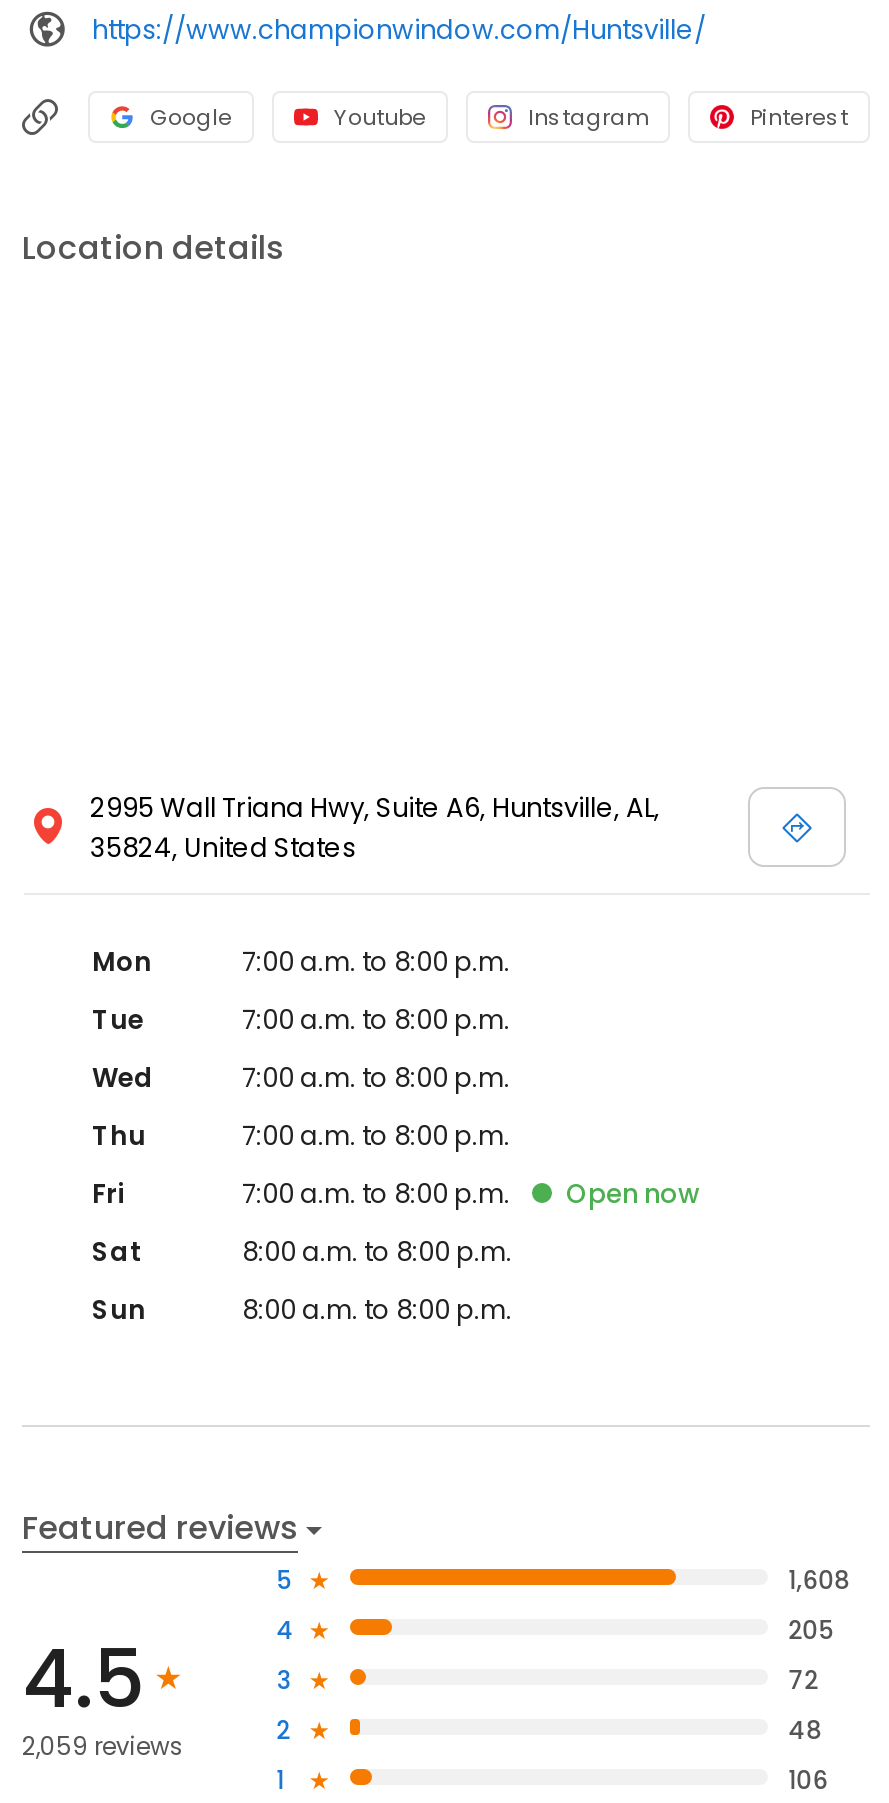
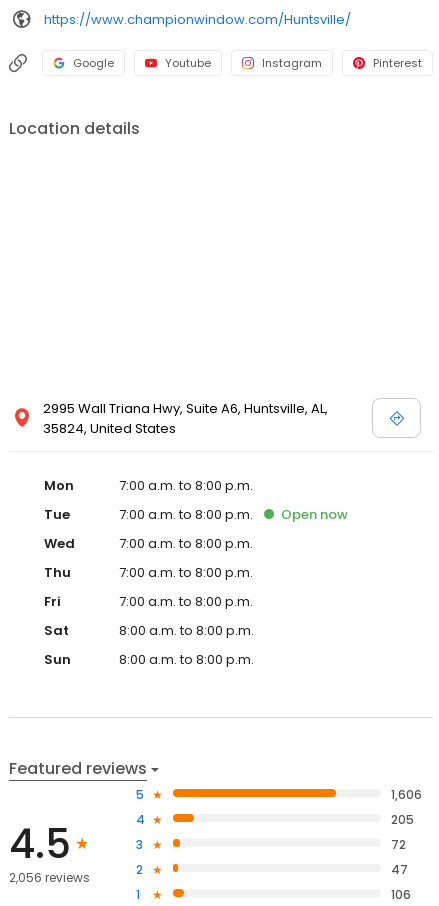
moved [566,1175,700,1213] -> [281,505,348,524]: Open now
[788,1563,848,1597] 1,608 -> [391,786,422,803] 1,606
[788,1713,820,1747] 48 -> [391,861,408,878] 47
[22,1729,184,1763] 2,059 reviews -> [9,869,90,886] 2,056 reviews

